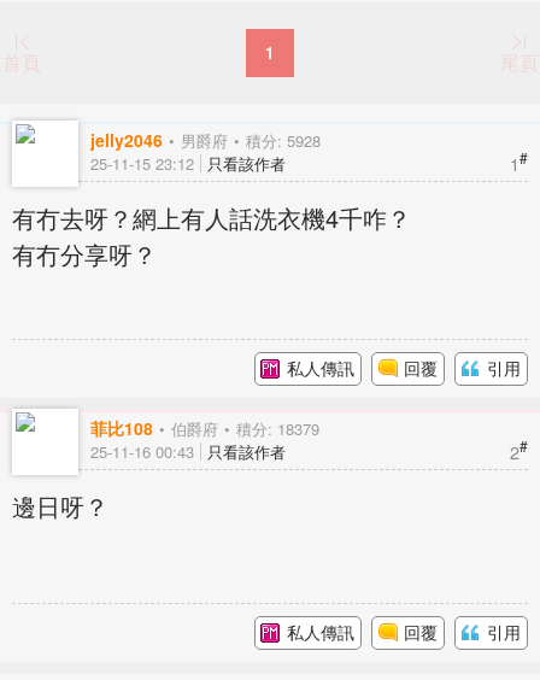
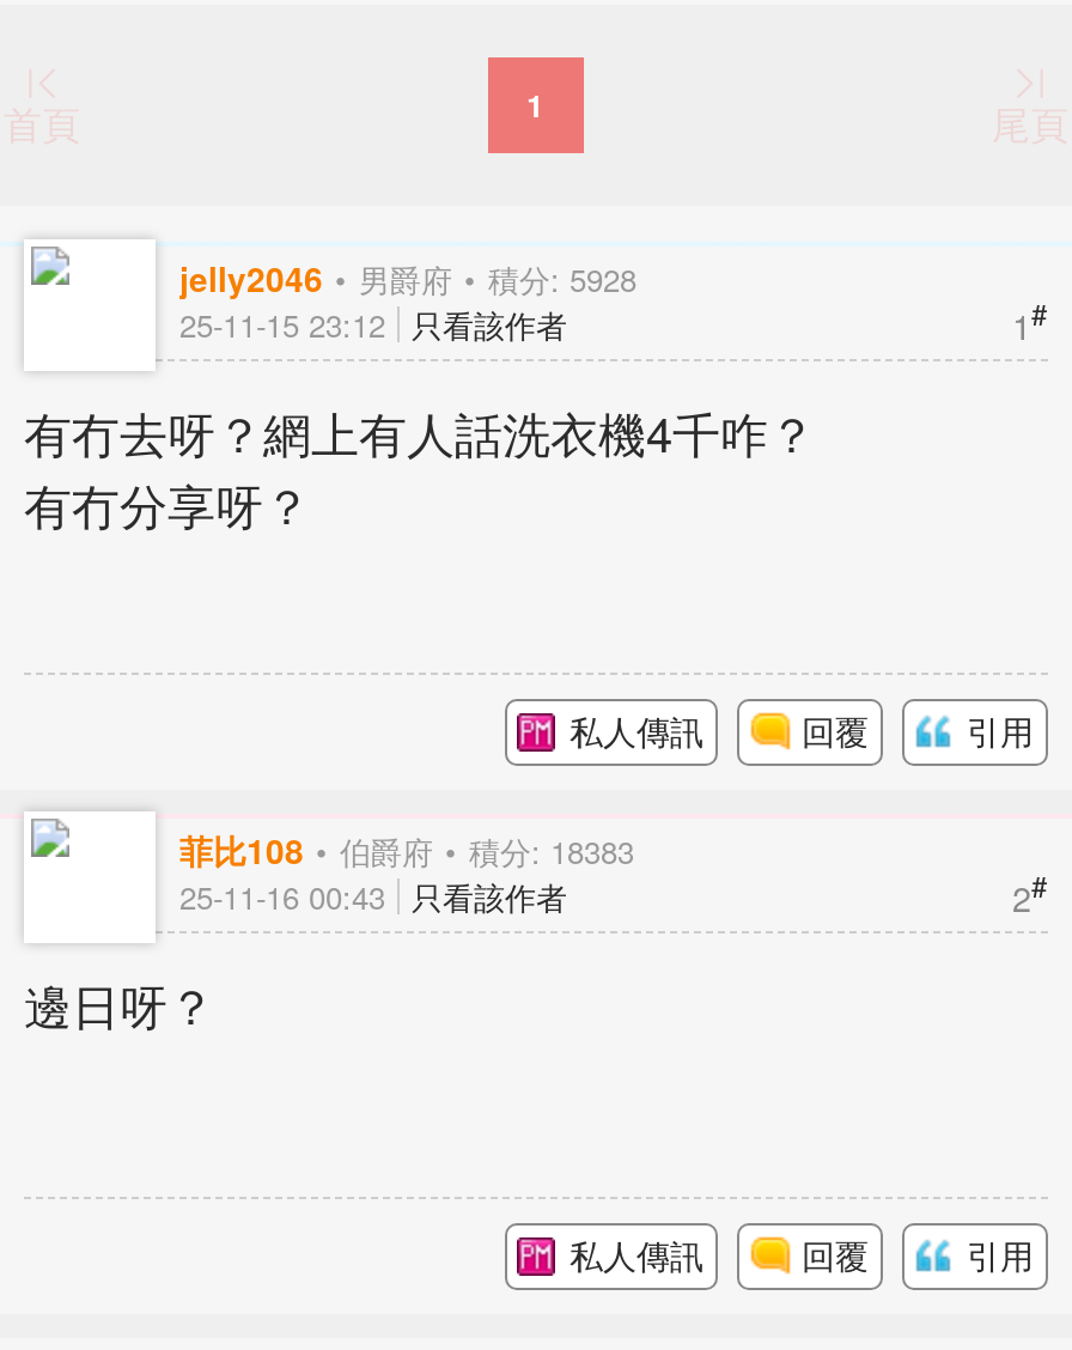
[236,417,319,440] 積分: 18379 -> [469,828,634,874] 積分: 18383

